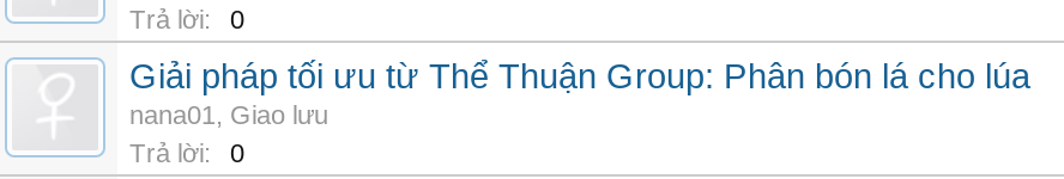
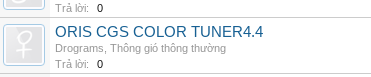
[129,57,1030,129] Giải pháp tối ưu từ Thể Thuận Group: Phân bón lá cho lúa | nana01, Giao lưu -> [55,24,263,54] ORIS CGS COLOR TUNER4.4 | Drograms, Thông gió thông thường

